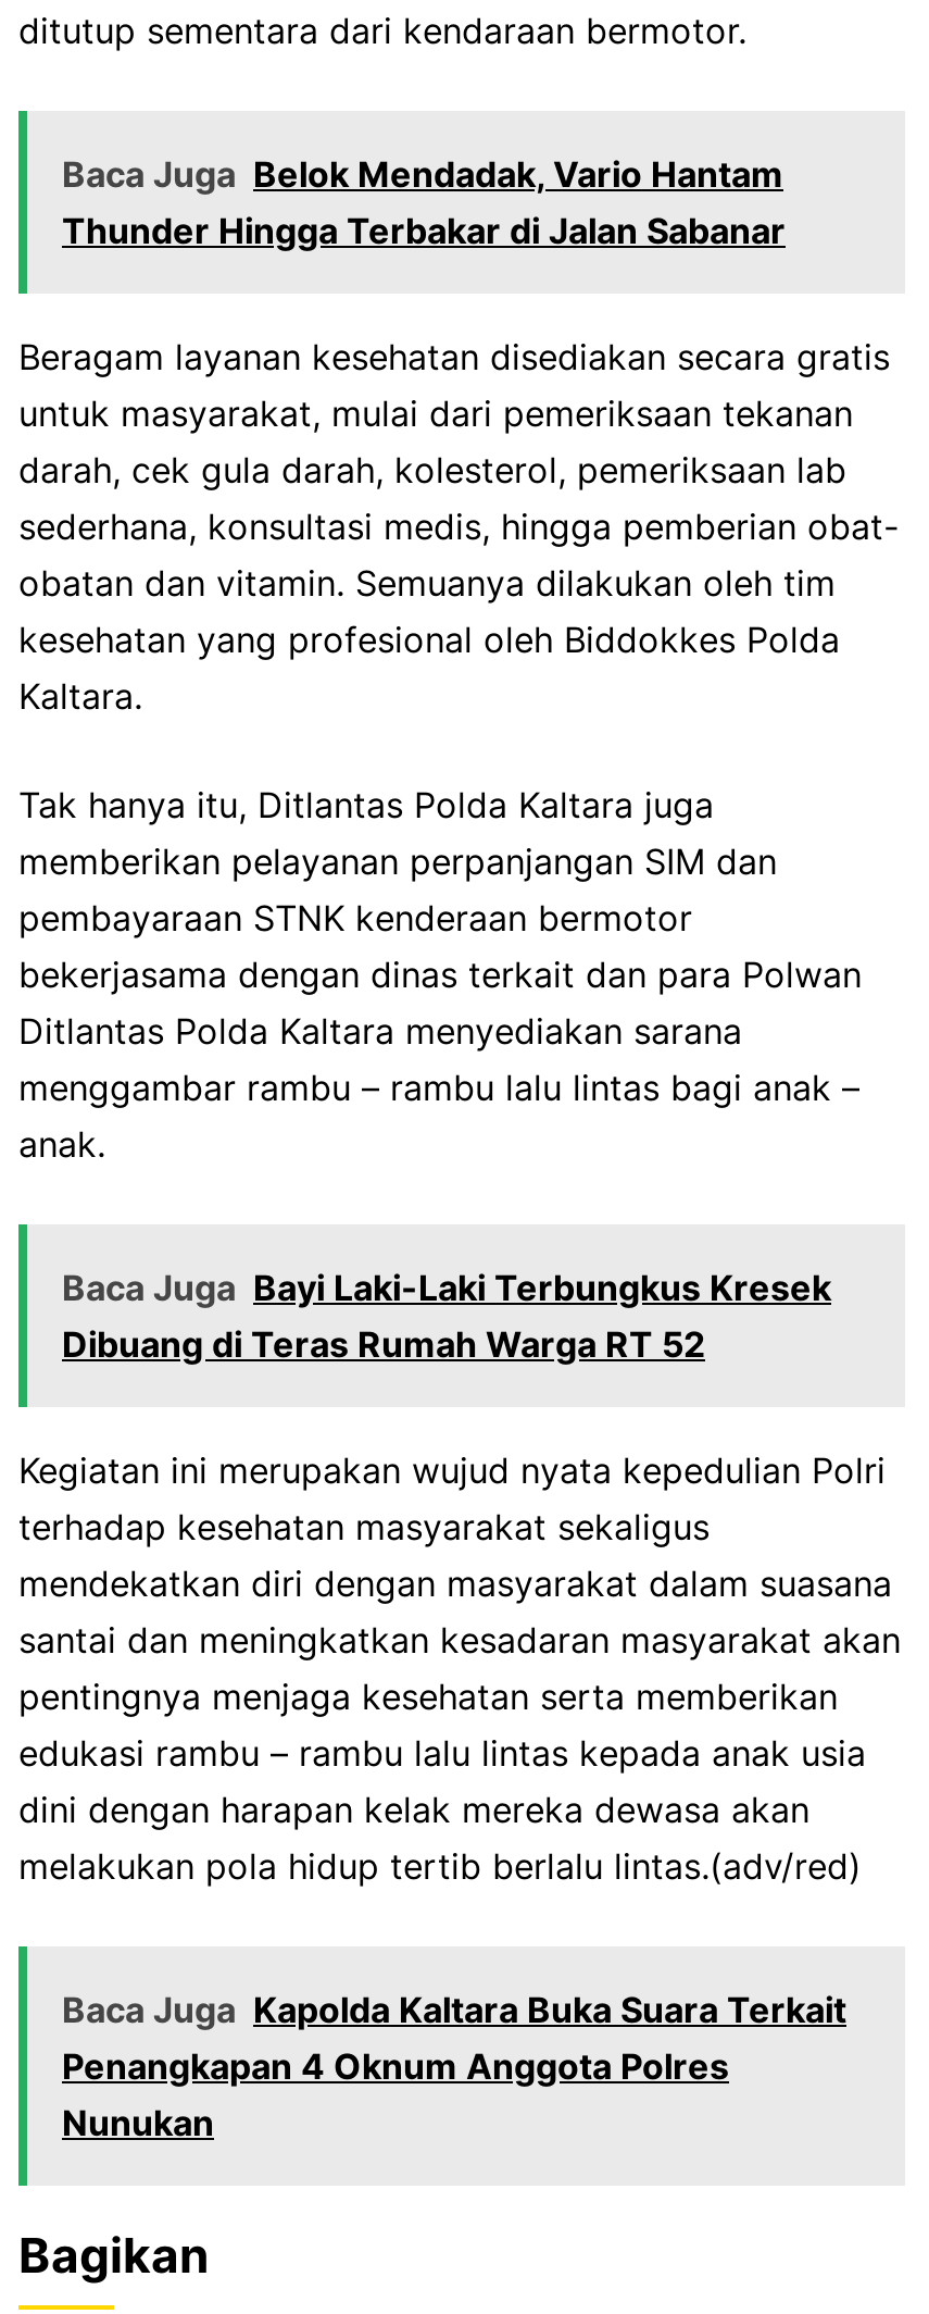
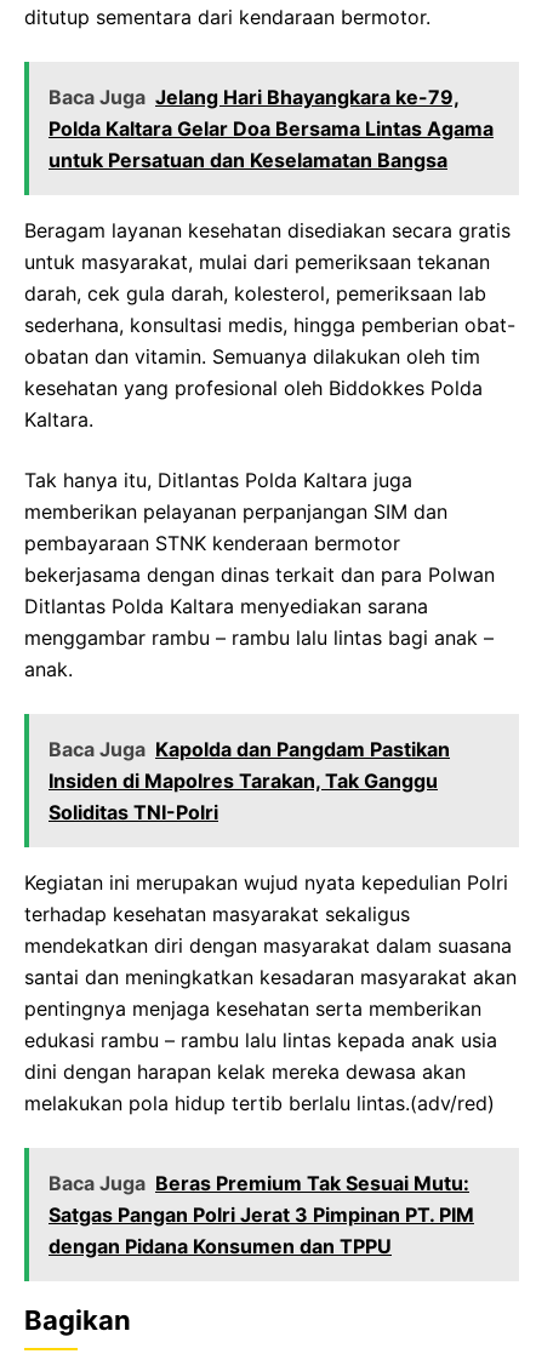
[62,152,786,252] Baca Juga Belok Mendadak, Vario Hantam | Thunder Hingga Terbakar di Jalan Sabanar -> [49,85,494,172] Baca Juga Jelang Hari Bhayangkara ke-79, | Polda Kaltara Gelar Doa Bersama Lintas Agama | untuk Persatuan dan Keselamatan Bangsa
[62,1266,831,1366] Baca Juga Bayi Laki-Laki Terbungkus Kresek | Dibuang di Teras Rumah Warga RT 52 -> [49,737,450,824] Baca Juga Kapolda dan Pangdam Pastikan | Insiden di Mapolres Tarakan, Tak Ganggu | Soliditas TNI-Polri
[62,1988,846,2144] Baca Juga Kapolda Kaltara Buka Suara Terkait | Penangkapan 4 Oknum Anggota Polres | Nunukan -> [49,1171,474,1258] Baca Juga Beras Premium Tak Sesuai Mutu: | Satgas Pangan Polri Jerat 3 Pimpinan PT. PIM | dengan Pidana Konsumen dan TPPU

